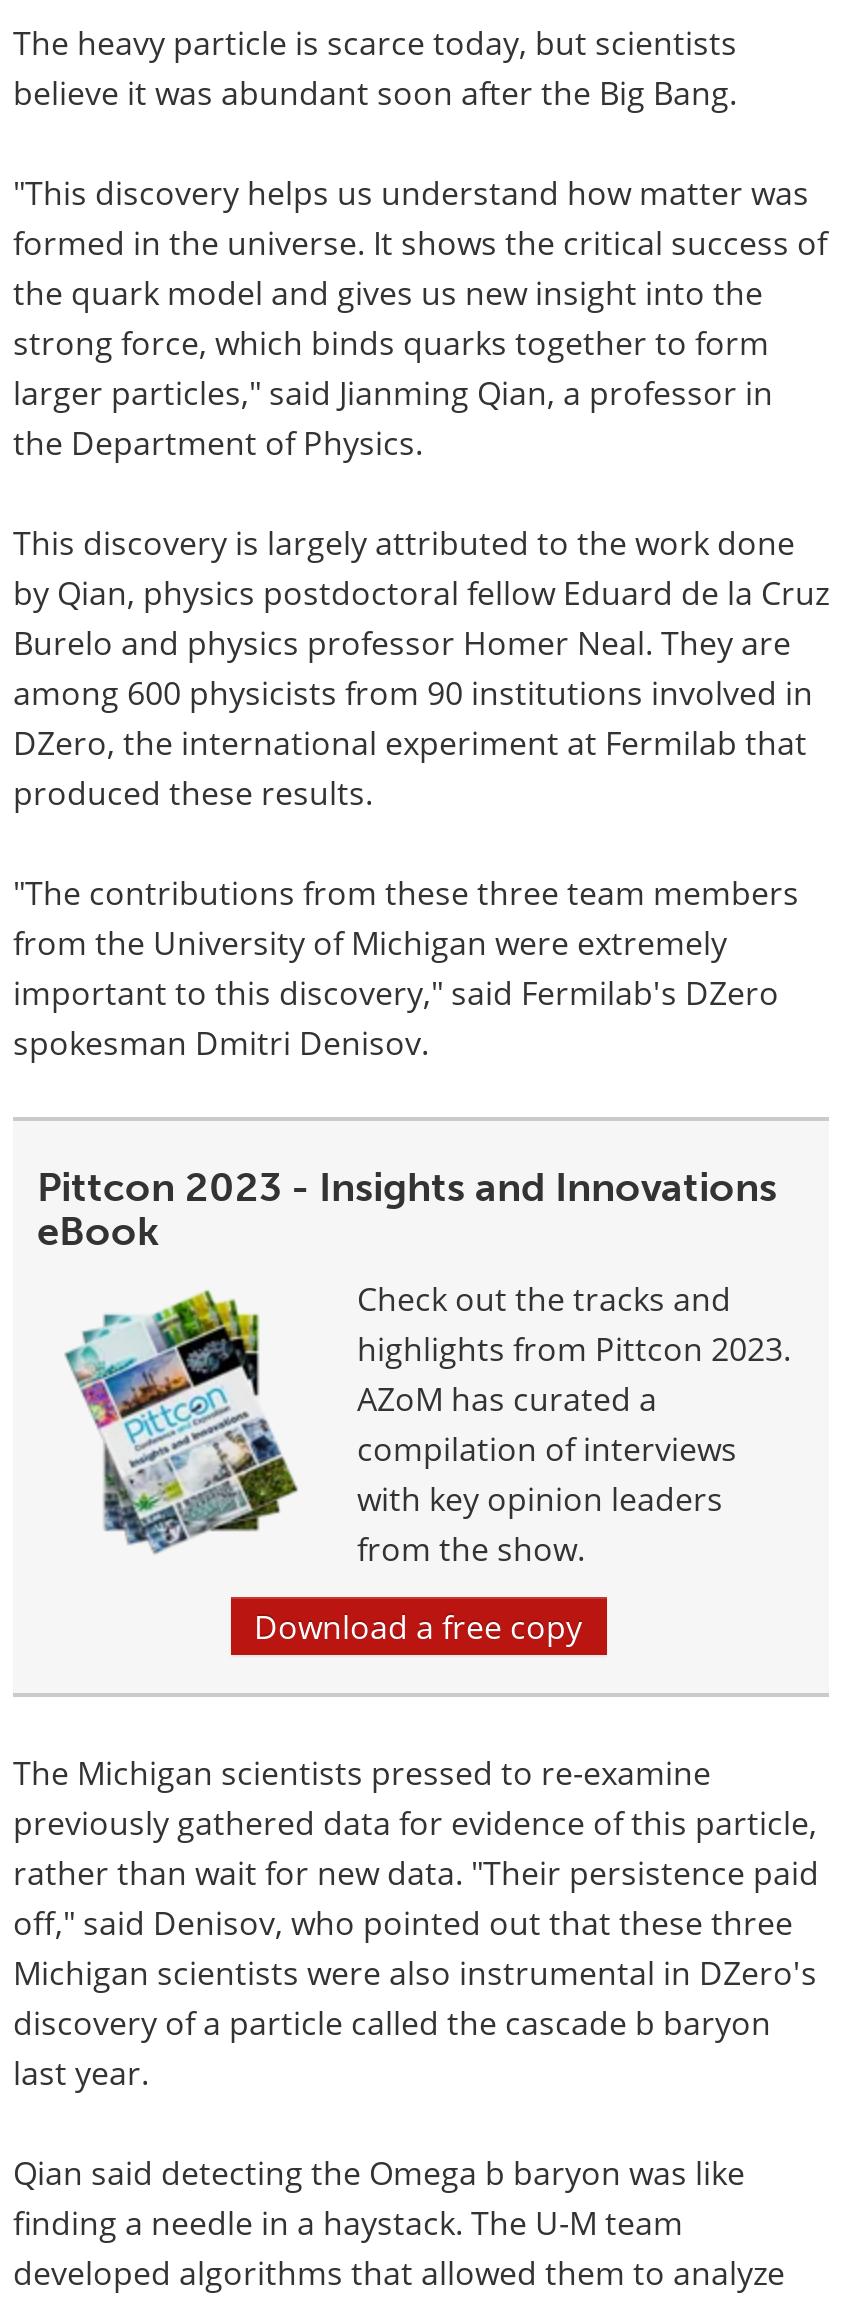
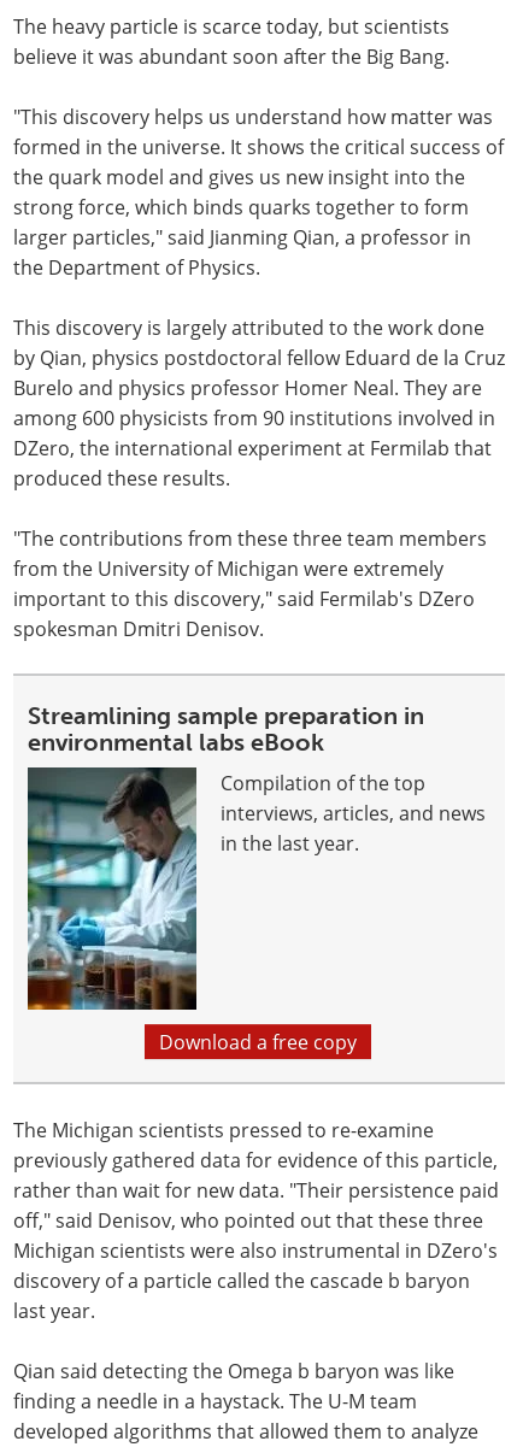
[37,1163,777,1255] Pittcon 2023 - Insights and Innovations | eBook -> [28,701,424,757] Streamlining sample preparation in | environmental labs eBook
[37,1273,791,1573] [image] | Check out the tracks and | highlights from Pittcon 2023. | AZoM has curated a | compilation of interviews | with key opinion leaders | from the show. -> [27,770,486,1011] [image] | Compilation of the top | interviews, articles, and news | in the last year.

